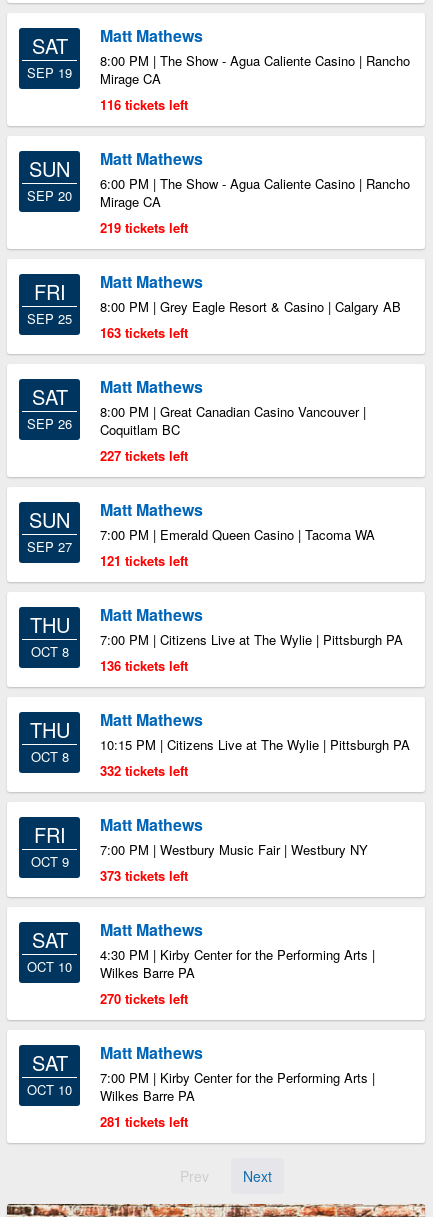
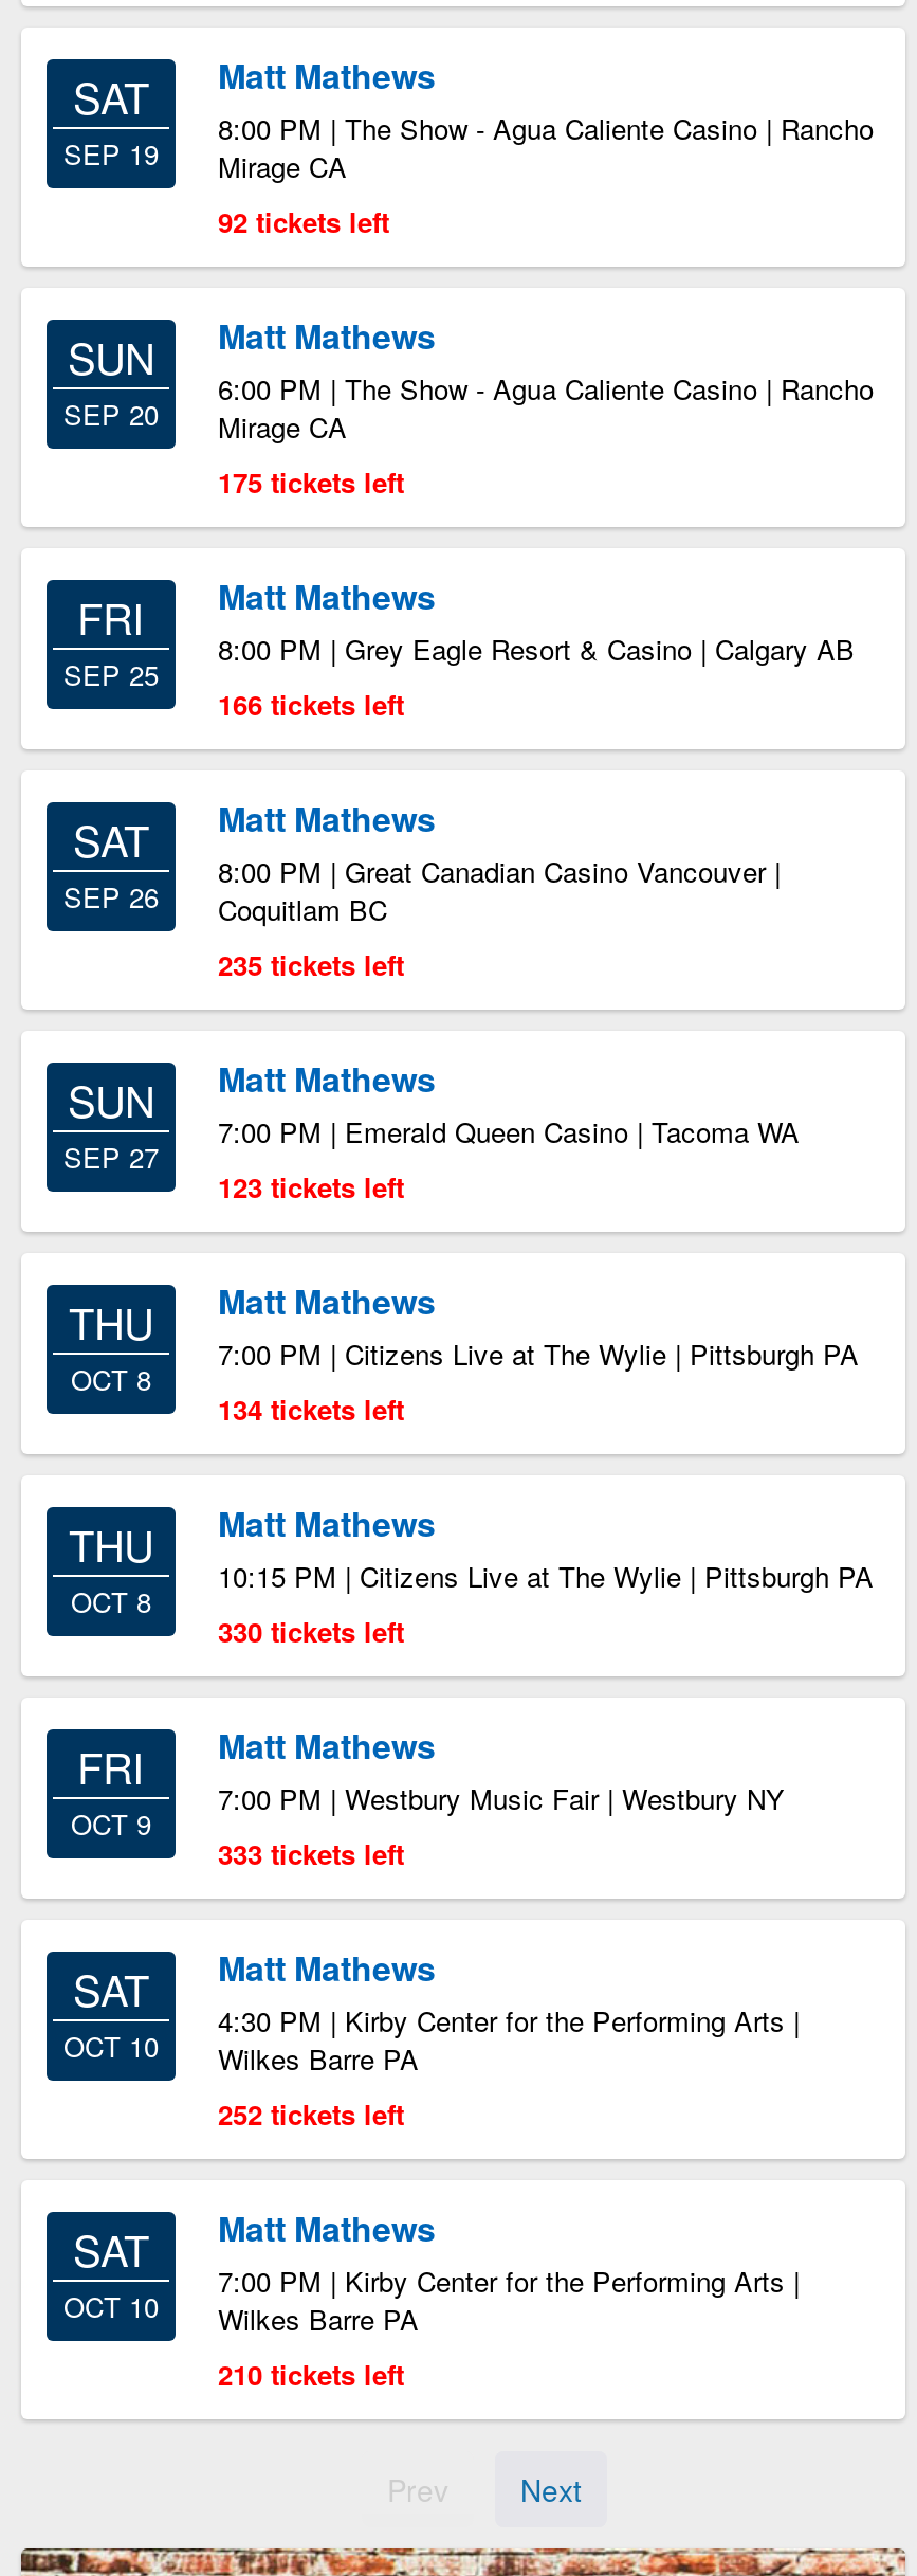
[100,95,188,114] 116 tickets left -> [218,201,389,241] 92 tickets left
[100,218,188,237] 219 tickets left -> [218,461,404,502] 175 tickets left
[100,323,188,342] 163 tickets left -> [218,684,404,724] 166 tickets left
[100,446,188,465] 227 tickets left -> [218,944,404,984] 235 tickets left
[100,551,188,570] 121 tickets left -> [218,1166,404,1207] 123 tickets left
[100,656,188,675] 136 tickets left -> [218,1389,404,1429] 134 tickets left
[100,761,188,780] 332 tickets left -> [218,1611,404,1651] 330 tickets left
[100,866,188,885] 373 tickets left -> [218,1833,404,1873] 333 tickets left
[100,989,188,1008] 270 tickets left -> [218,2093,404,2134] 252 tickets left
[100,1112,188,1131] 281 tickets left -> [218,2354,404,2394] 210 tickets left

